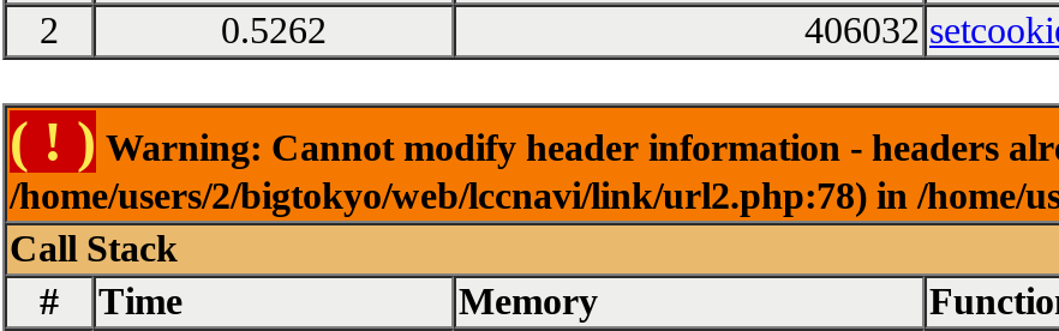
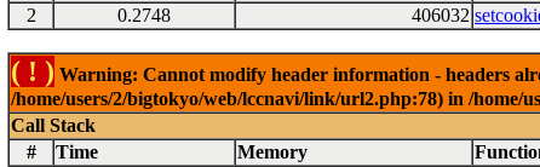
[221,10,327,50] 0.5262 -> [117,5,171,25] 0.2748

